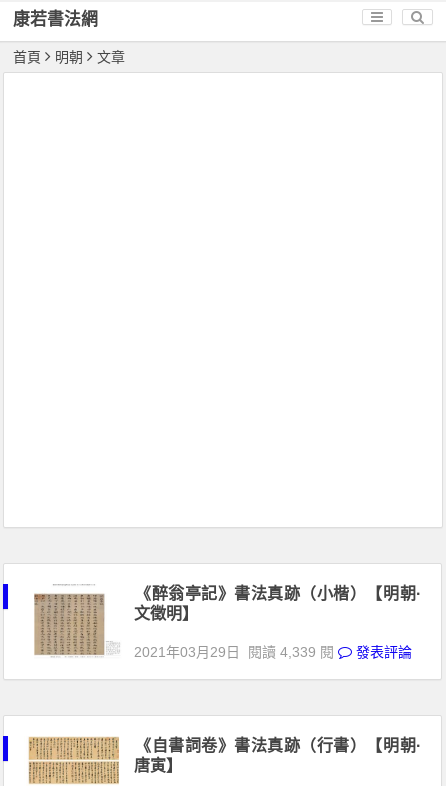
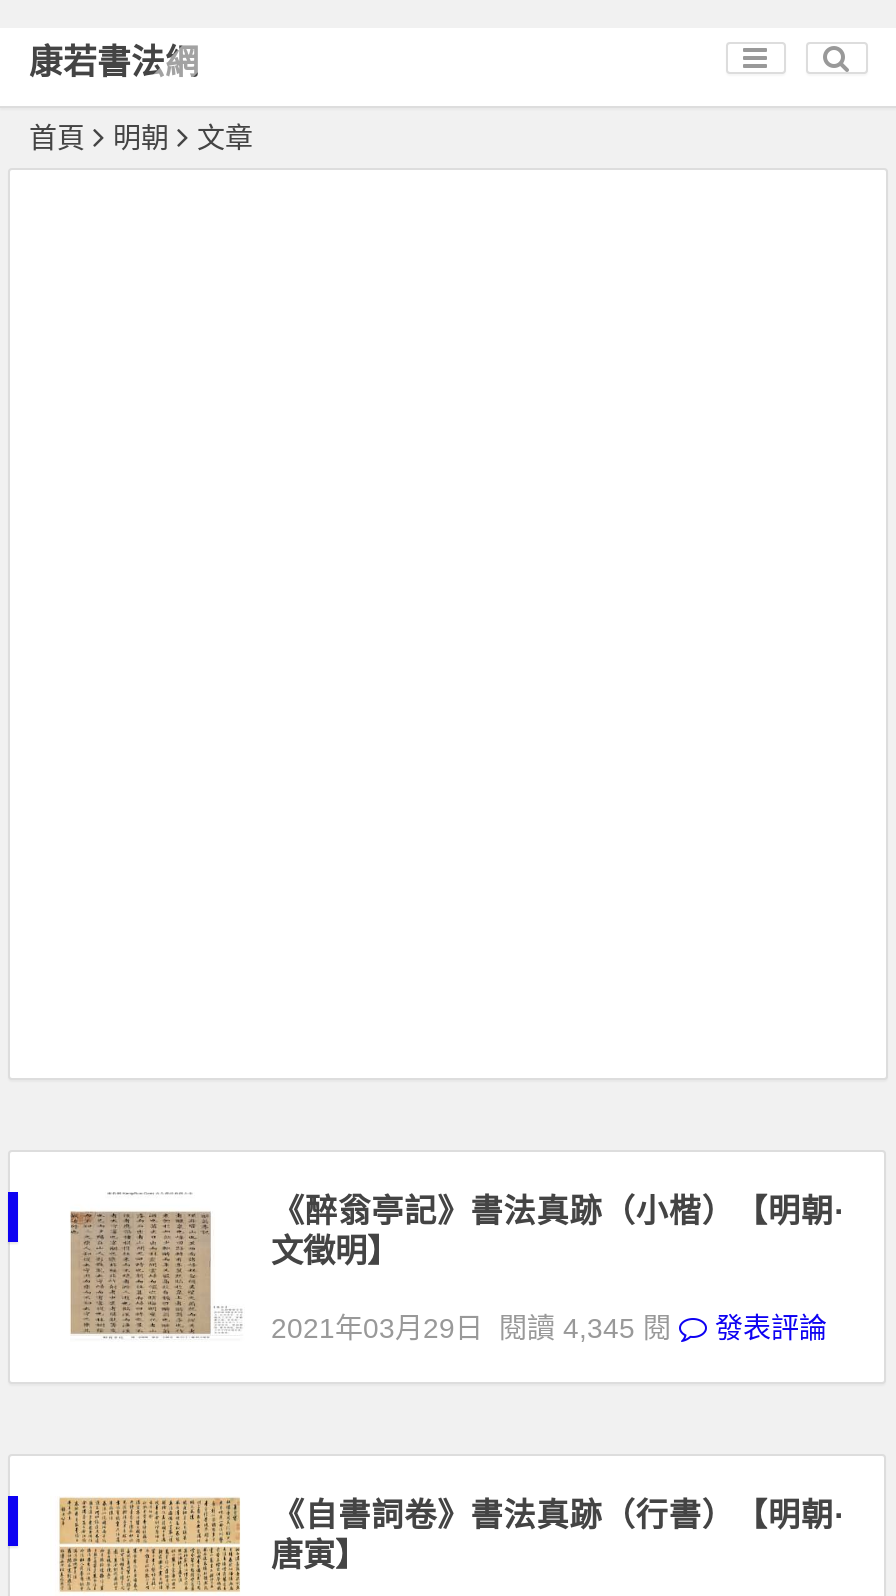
[134,644,334,660] 2021年03月29日 閱讀 4,339 閱 -> [271,1312,671,1344] 2021年03月29日 閱讀 4,345 閱

